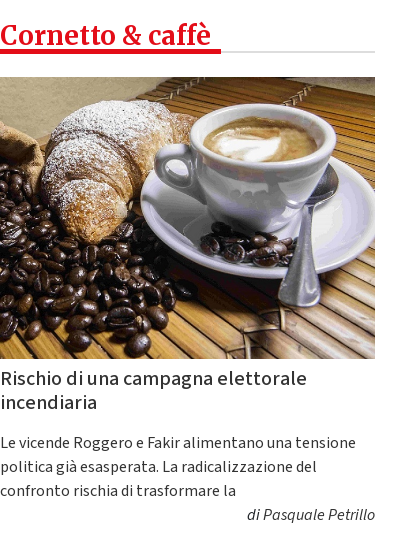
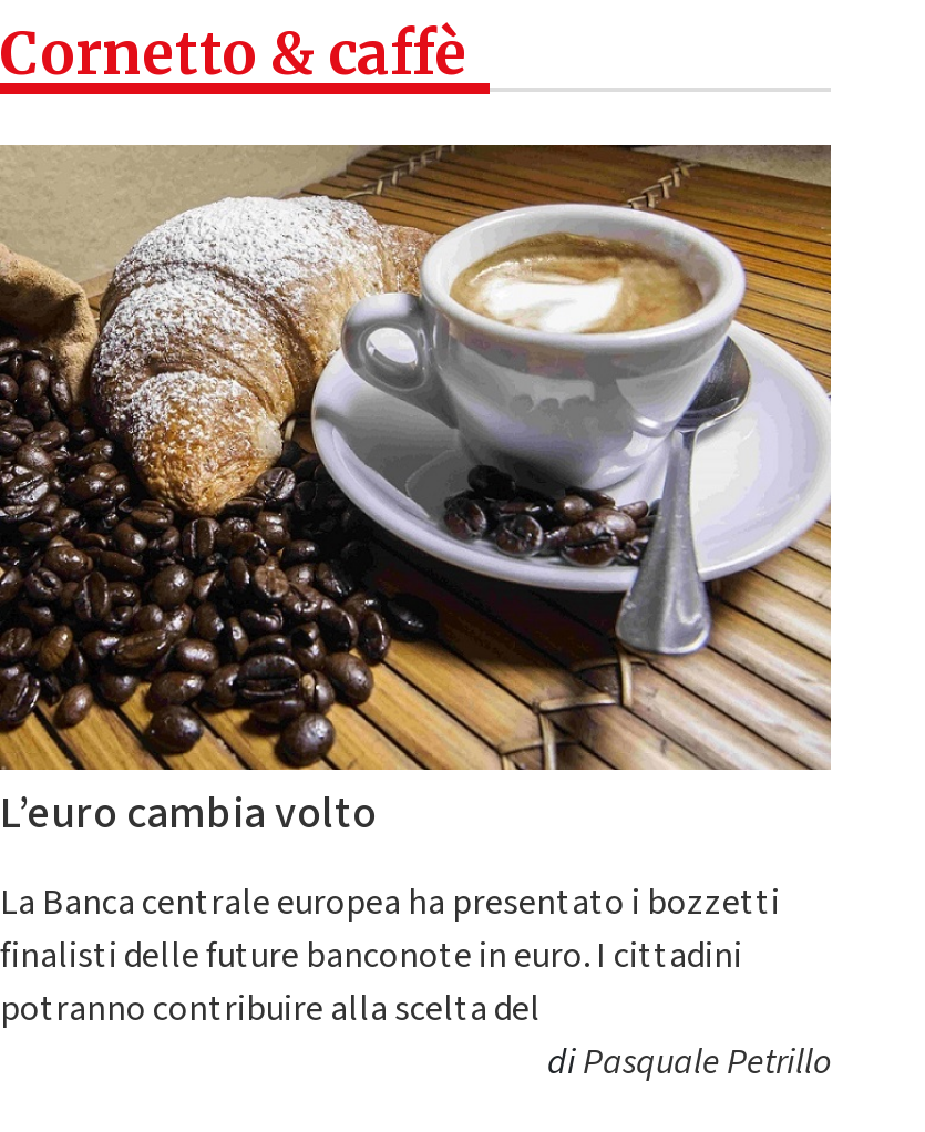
[0,365,307,417] Rischio di una campagna elettorale | incendiaria -> [0,784,377,846] L’euro cambia volto
[0,432,356,502] Le vicende Roggero e Fakir alimentano una tensione | politica già esasperata. La radicalizzazione del | confronto rischia di trasformare la -> [0,879,780,1034] La Banca centrale europea ha presentato i bozzetti | finalisti delle future banconote in euro. I cittadini | potranno contribuire alla scelta del

